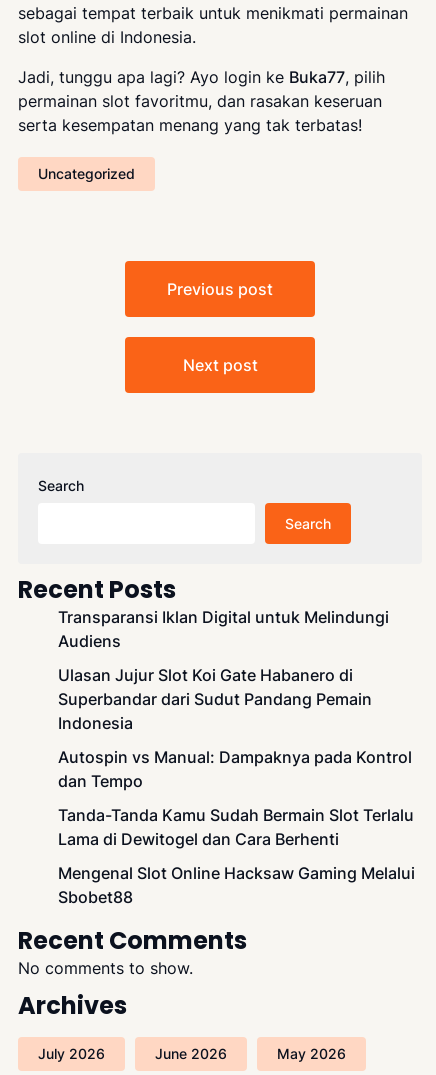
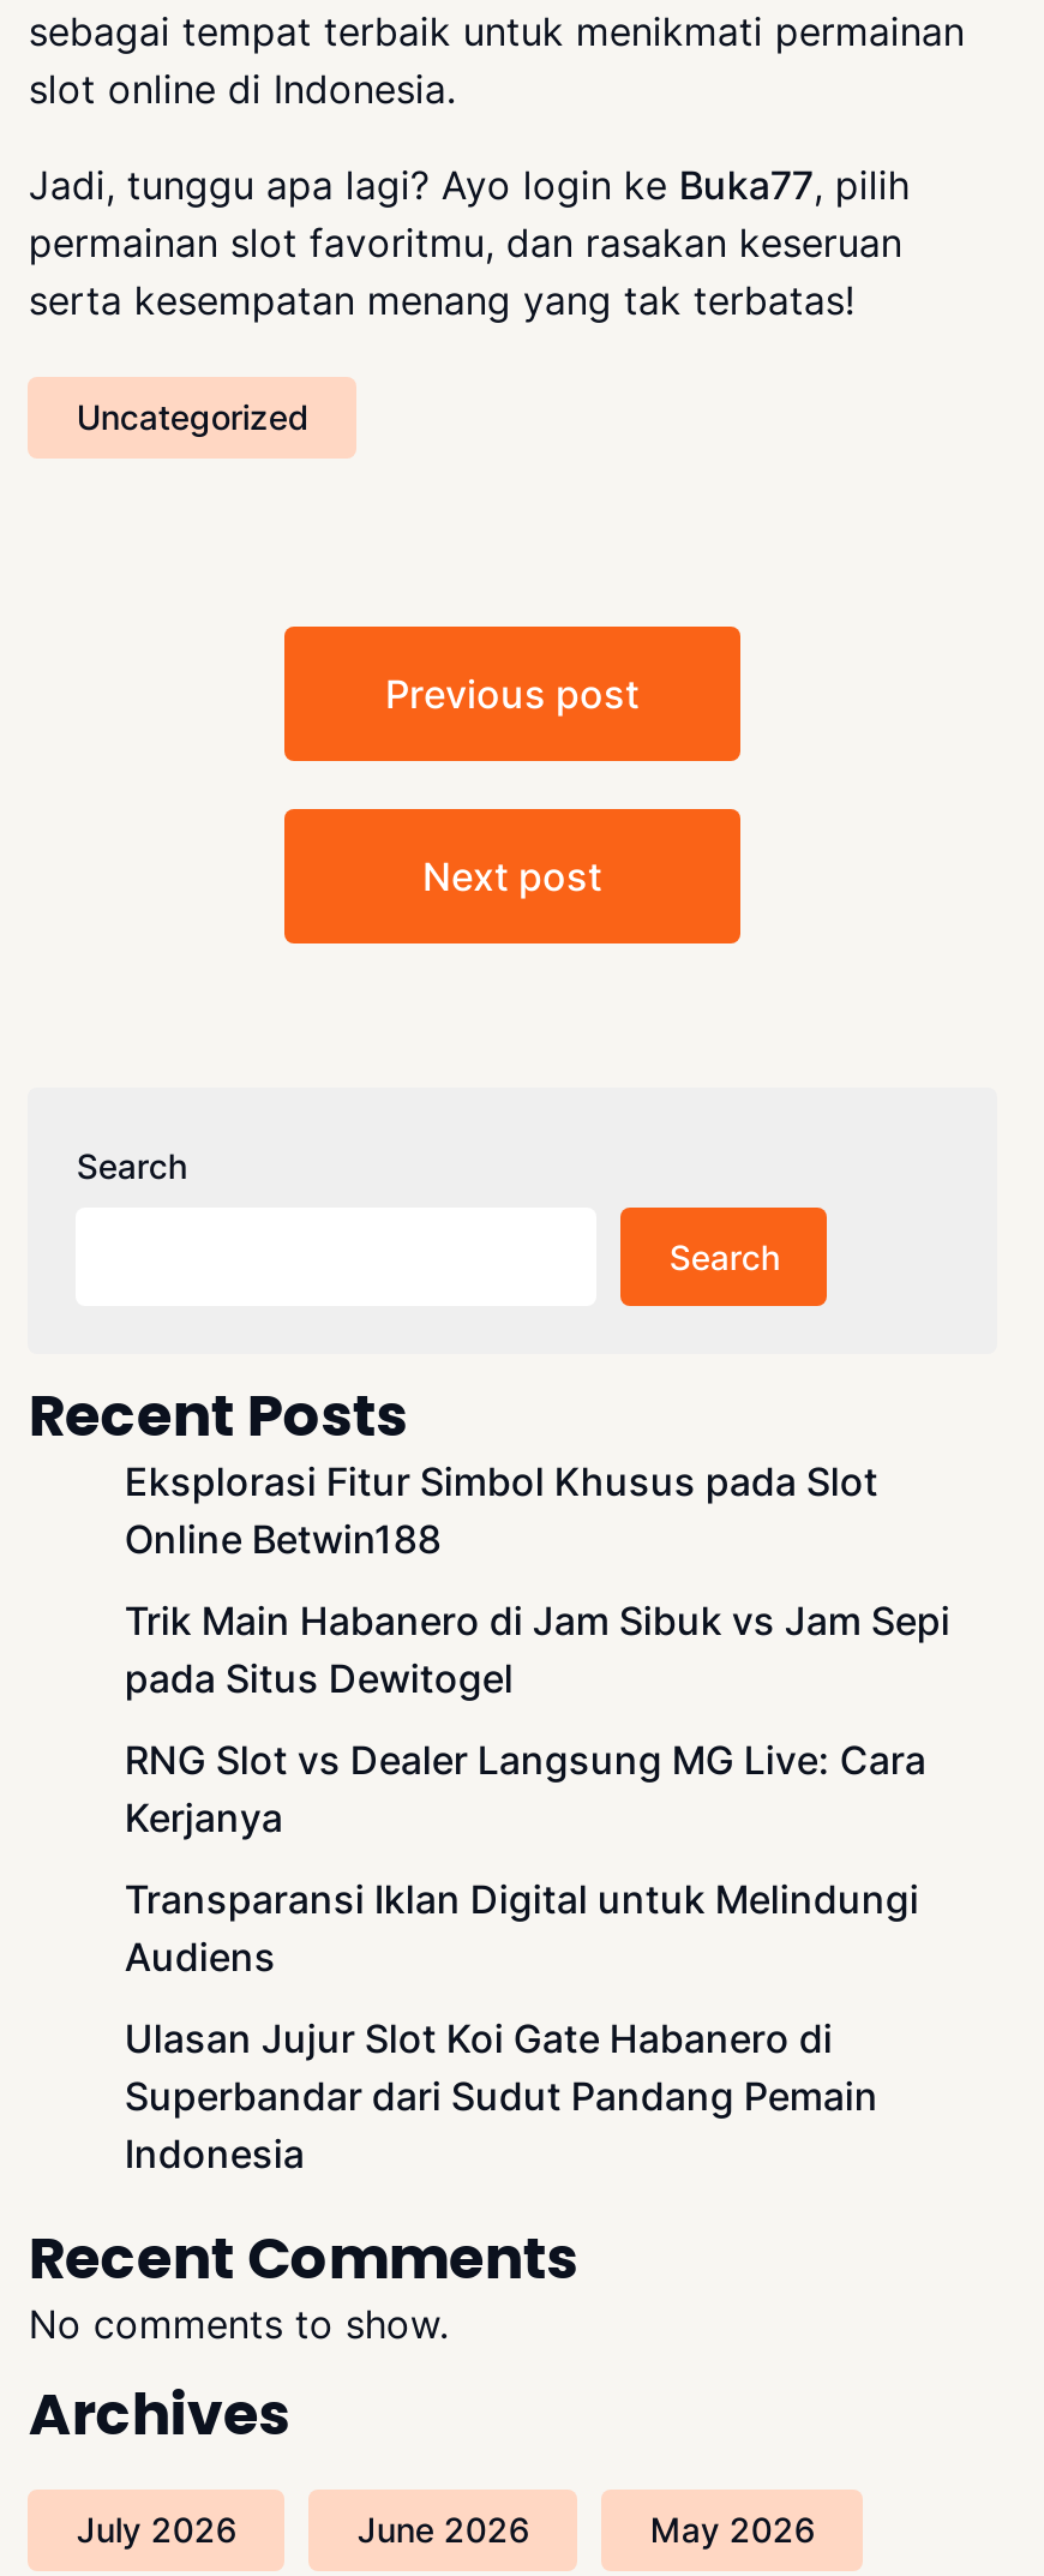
none -> [125,1457,950,1841] Eksplorasi Fitur Simbol Khusus pada Slot | Online Betwin188 | Trik Main Habanero di Jam Sibuk vs Jam Sepi | pada Situs Dewitogel | RNG Slot vs Dealer Langsung MG Live: Cara | Kerjanya
moved [58,607,389,733] -> [125,1875,919,2177]: Transparansi Iklan Digital untuk Melindungi | Audiens | Ulasan Jujur Slot Koi Gate Habanero di | Superbandar dari Sudut Pandang Pemain | Indonesia
[58,747,415,907] Autospin vs Manual: Dampaknya pada Kontrol | dan Tempo | Tanda-Tanda Kamu Sudah Bermain Slot Terlalu | Lama di Dewitogel dan Cara Berhenti | Mengenal Slot Online Hacksaw Gaming Melalui | Sbobet88 -> none

